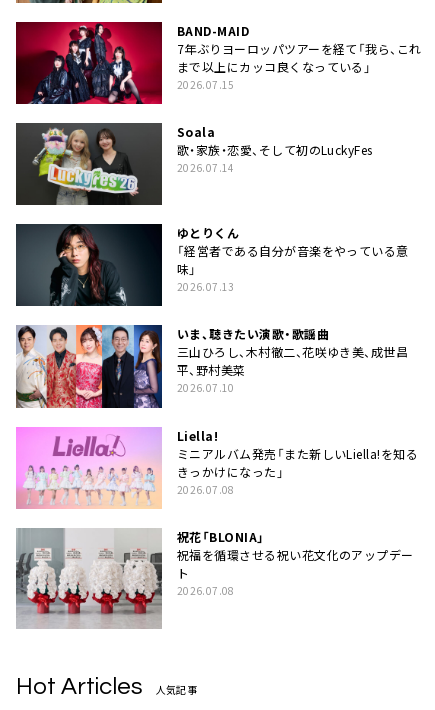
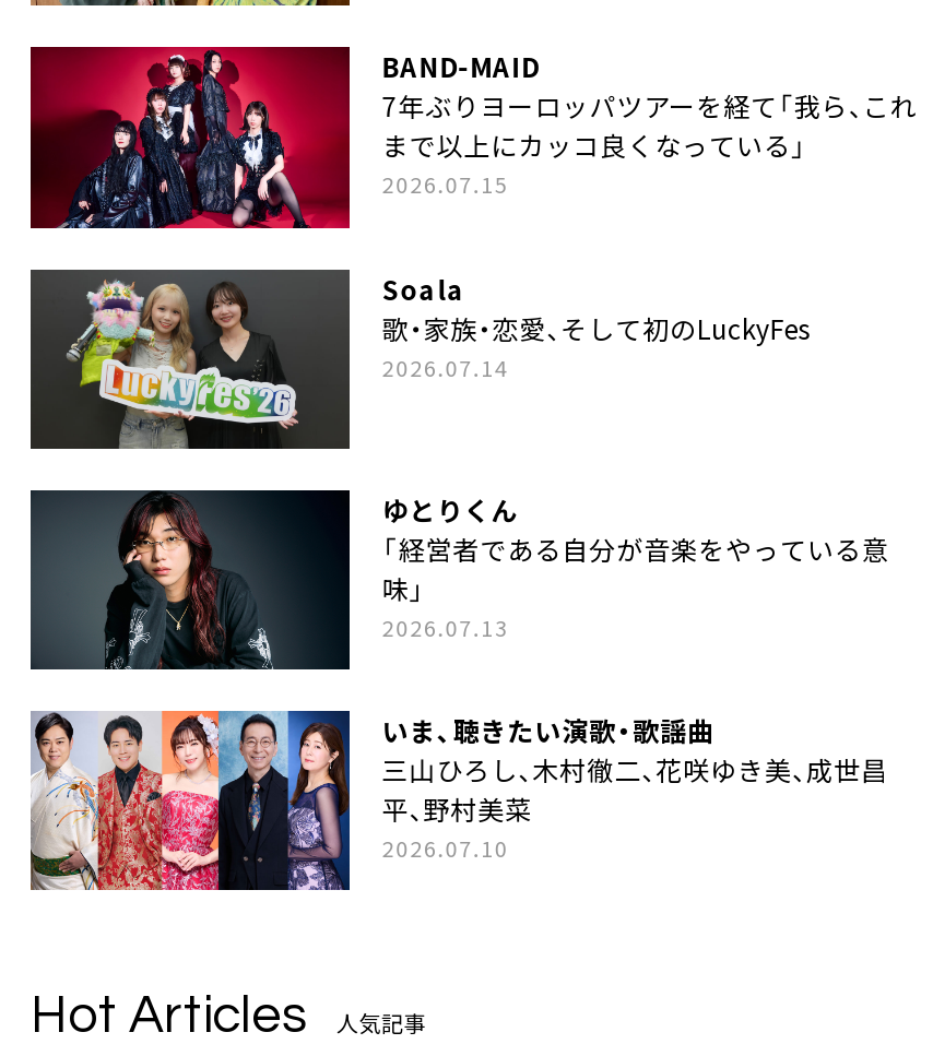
[15,426,418,598] [image] | Liella! | ミニアルバム発売「また新しいLiella!を知る | きっかけになった」 | 2026.07.08 | 祝花「BLONIA」 | 祝福を循環させる祝い花文化のアップデー | ト | 2026.07.08 -> none
[16,529,162,629] [image] -> none

